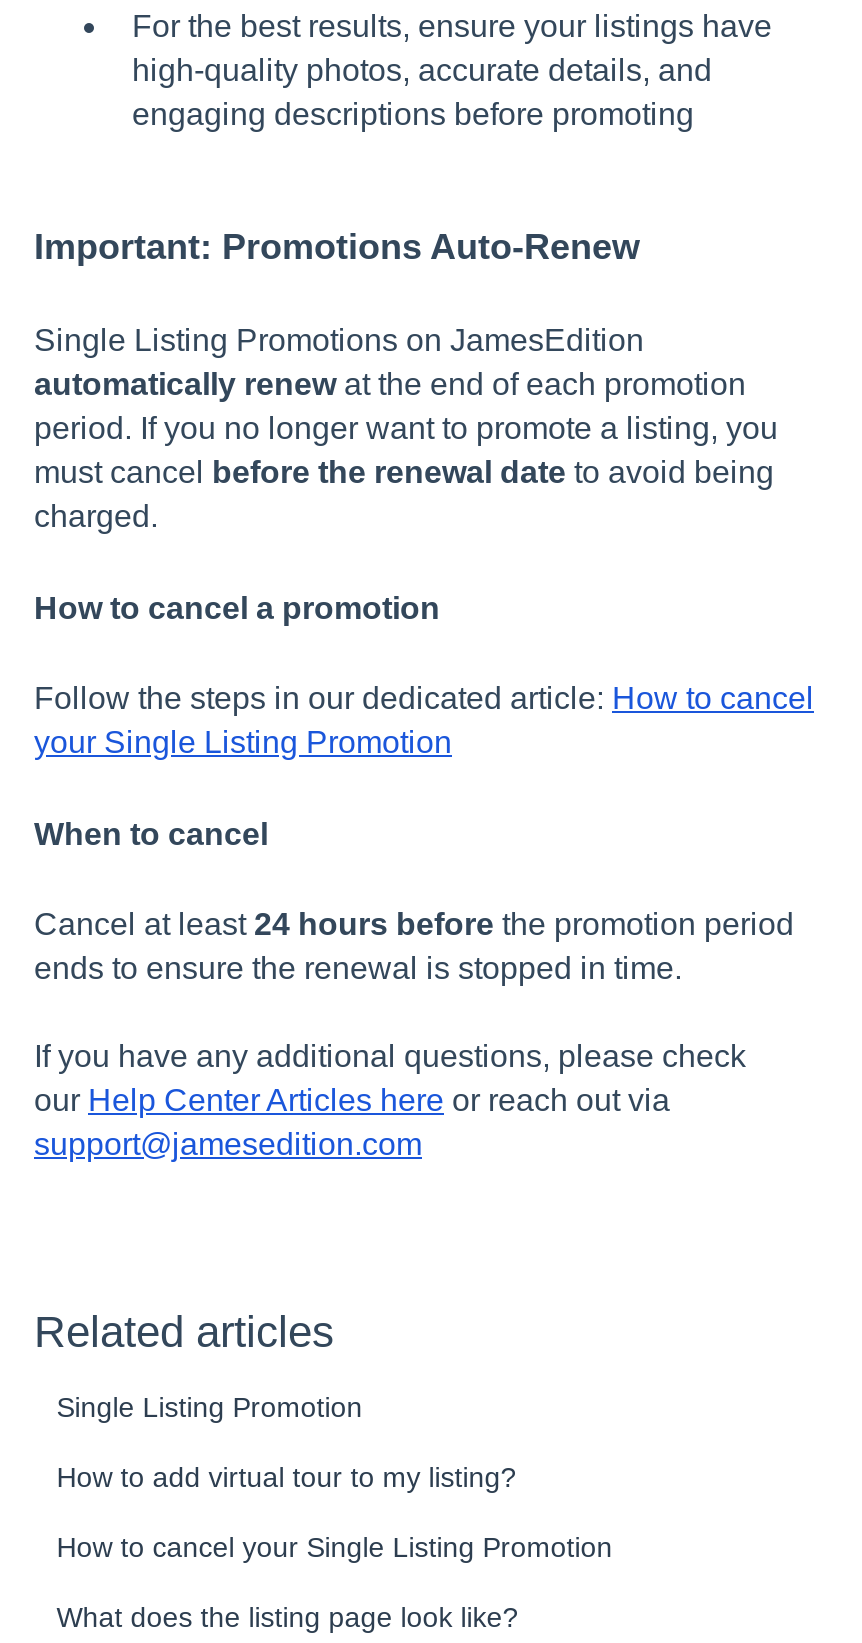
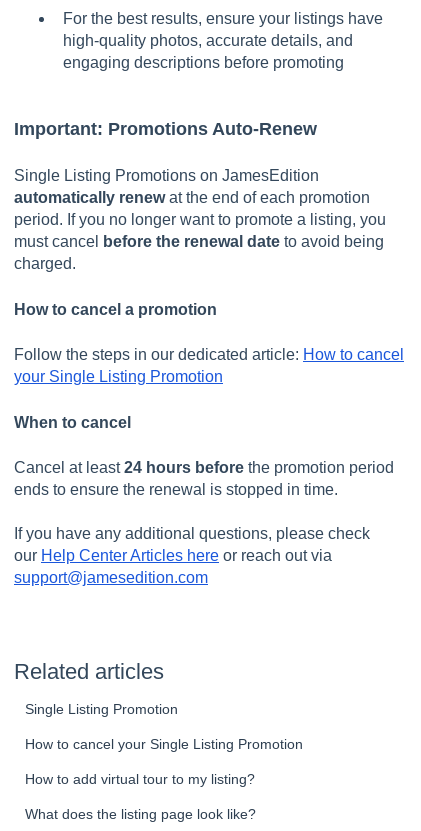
moved [56,1461,516,1493] -> [25,771,255,787]: How to add virtual tour to my listing?
moved [56,1531,612,1563] -> [25,736,303,752]: How to cancel your Single Listing Promotion

